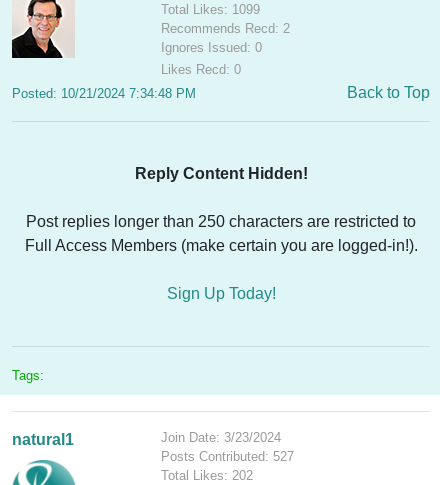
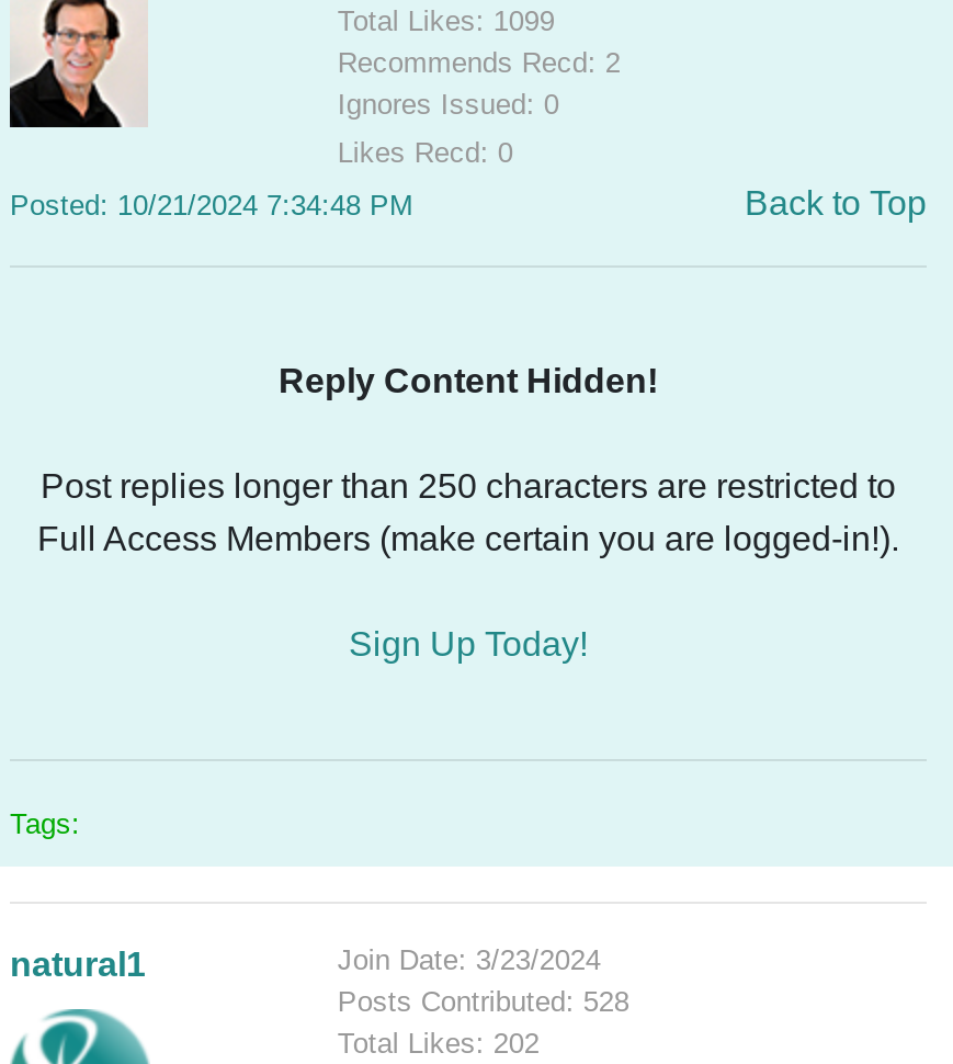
[161,449,294,464] Posts Contributed: 527 -> [337,985,629,1018] Posts Contributed: 528

